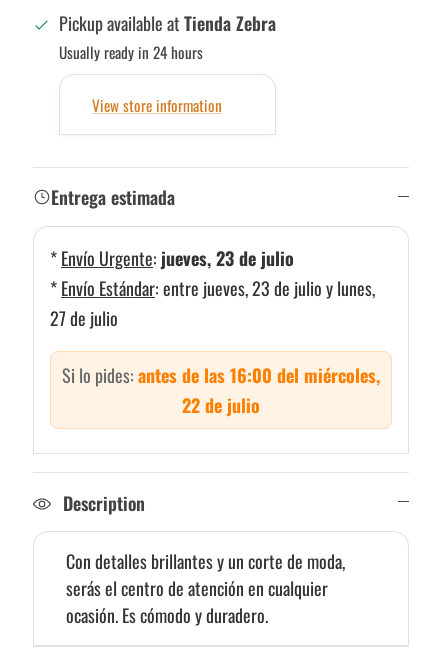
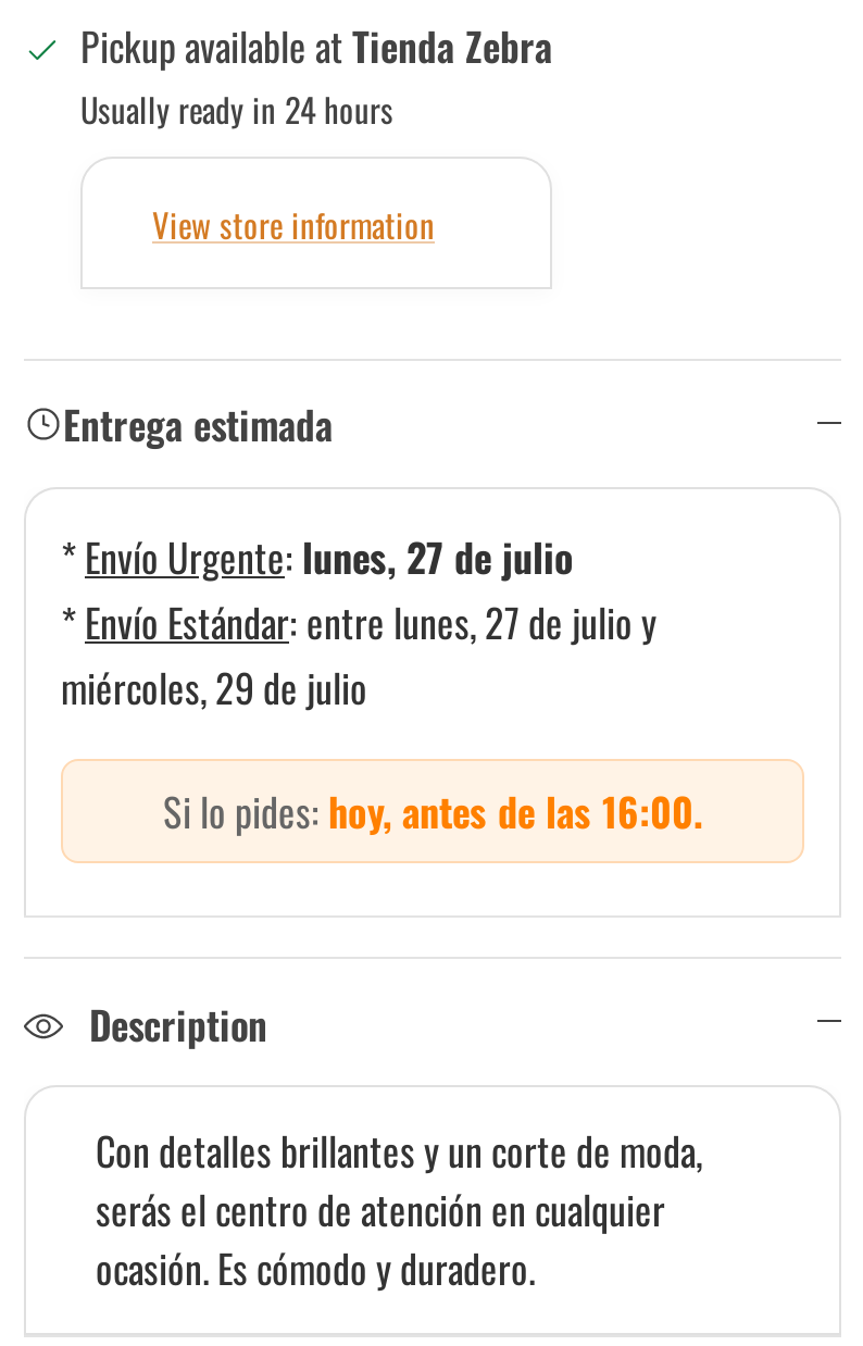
[50,245,375,331] * Envío Urgente: jueves, 23 de julio | * Envío Estándar: entre jueves, 23 de julio y lunes, | 27 de julio -> [61,528,656,715] * Envío Urgente: lunes, 27 de julio | * Envío Estándar: entre lunes, 27 de julio y | miércoles, 29 de julio
[62,362,380,418] Si lo pides: antes de las 16:00 del miércoles, | 22 de julio -> [163,783,702,839] Si lo pides: hoy, antes de las 16:00.

